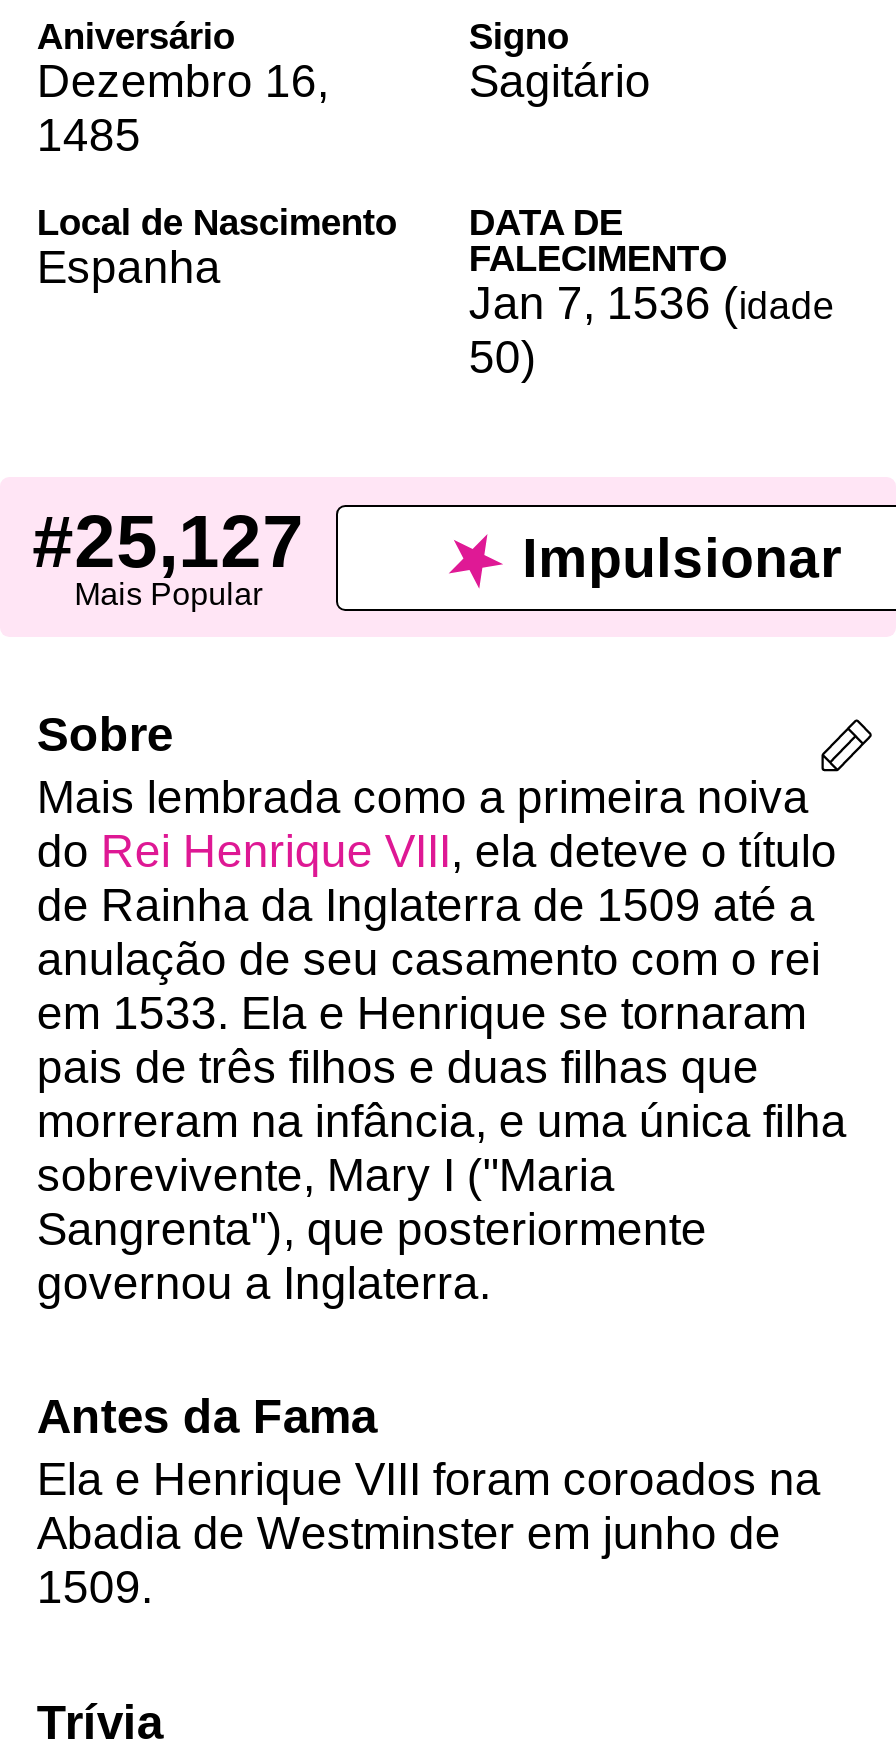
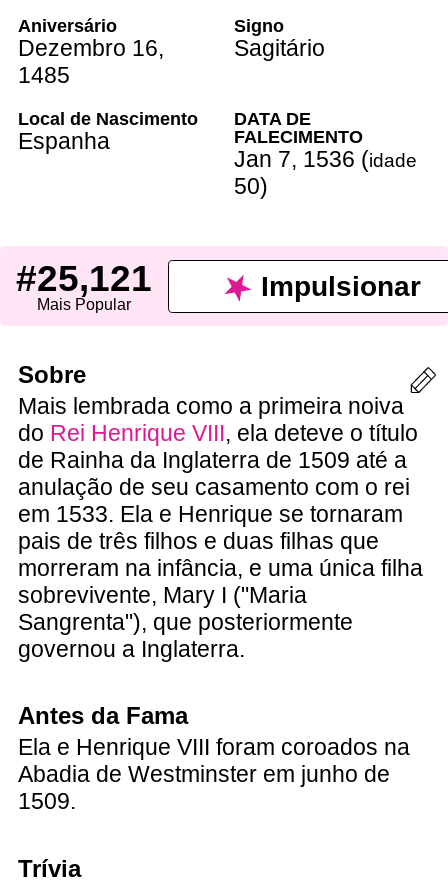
[32,500,304,582] #25,127 -> [16,257,152,298] #25,121

